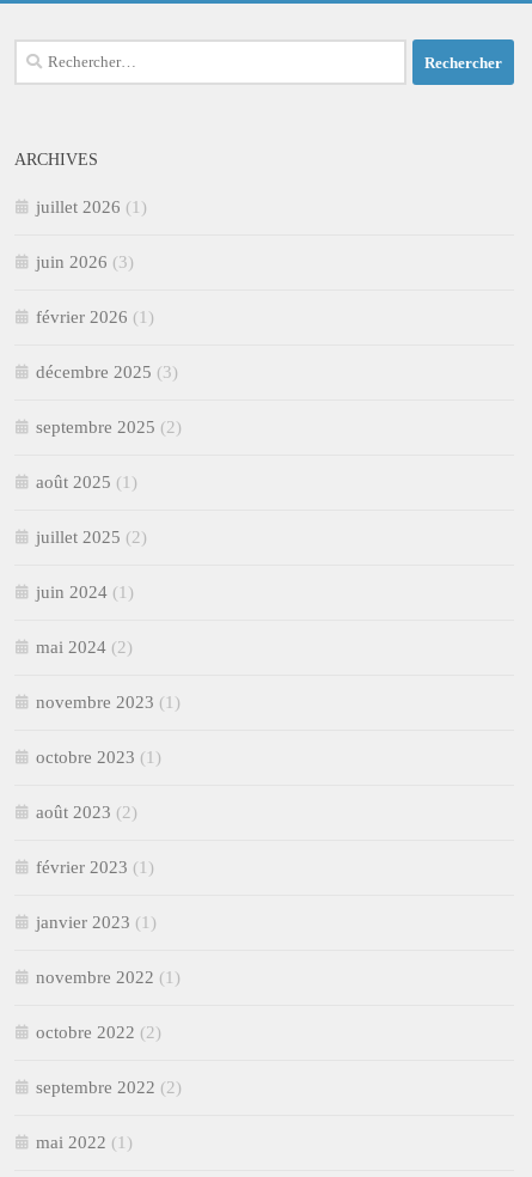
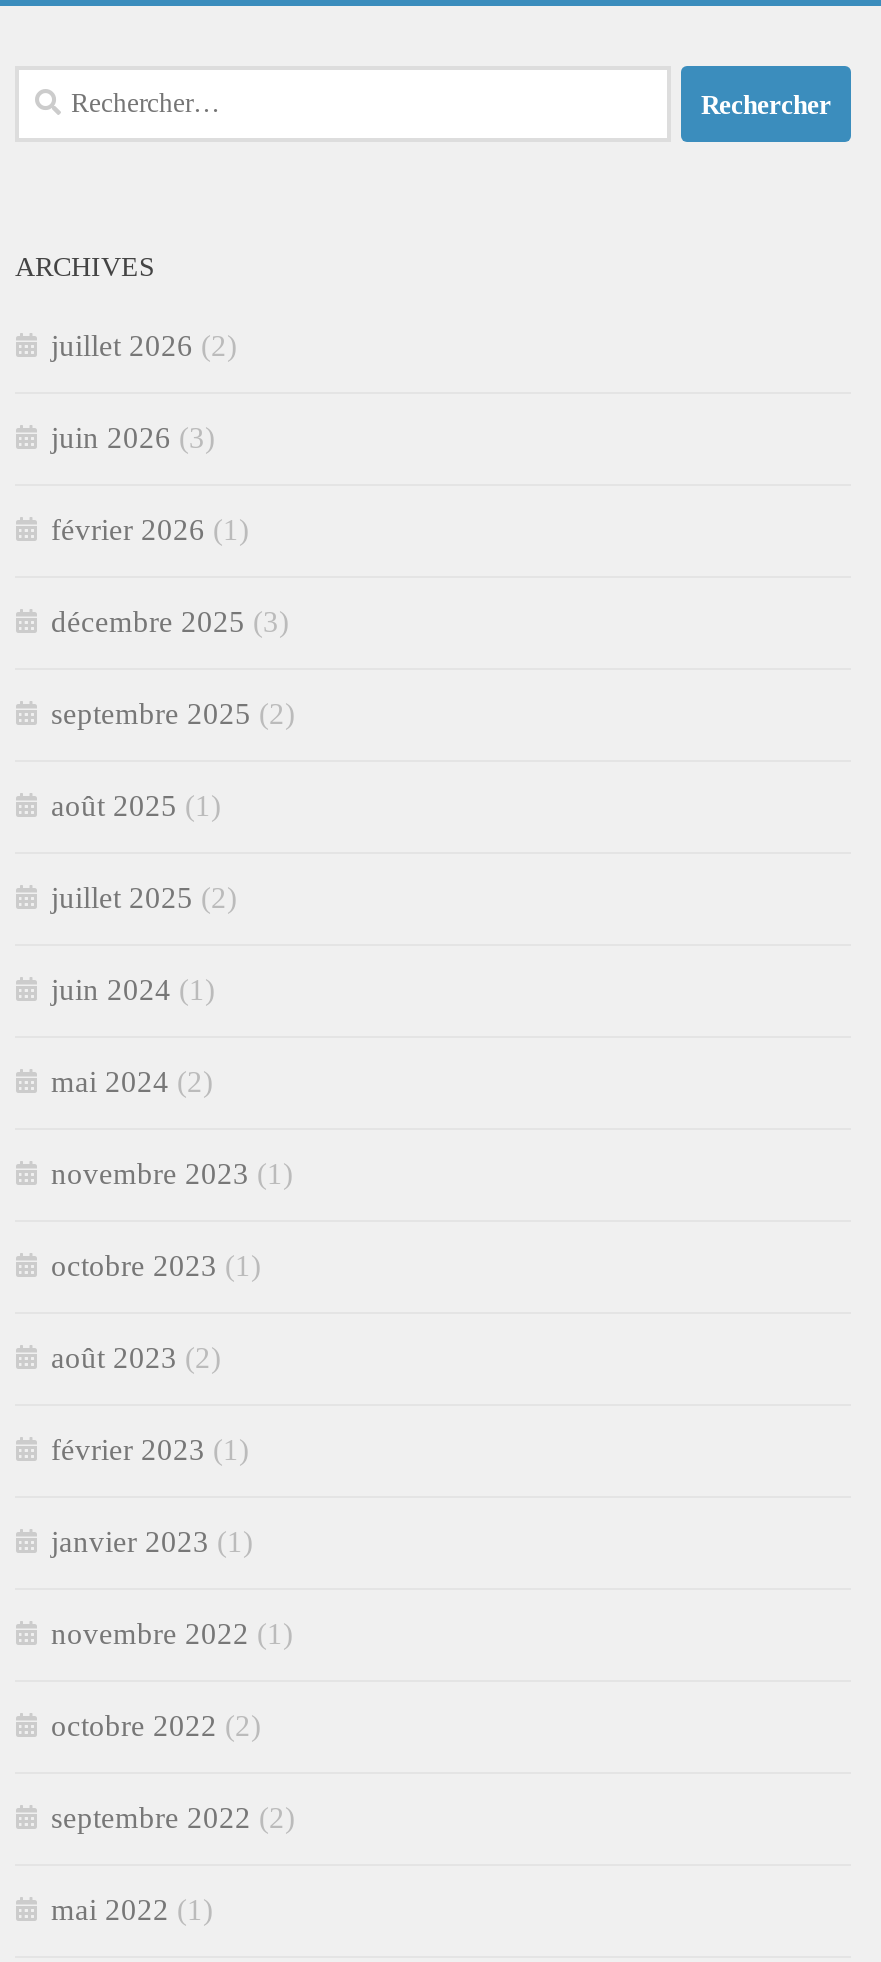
[36,198,147,217] juillet 2026 (1) -> [51,331,237,363] juillet 2026 (2)

